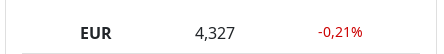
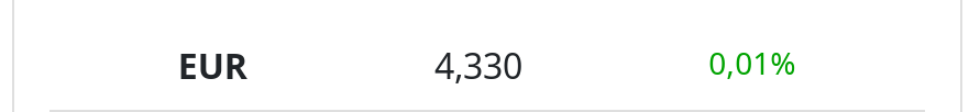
[194,22,234,44] 4,327 -> [434,41,522,90] 4,330
[317,22,362,41] -0,21% -> [709,41,797,83] 0,01%

